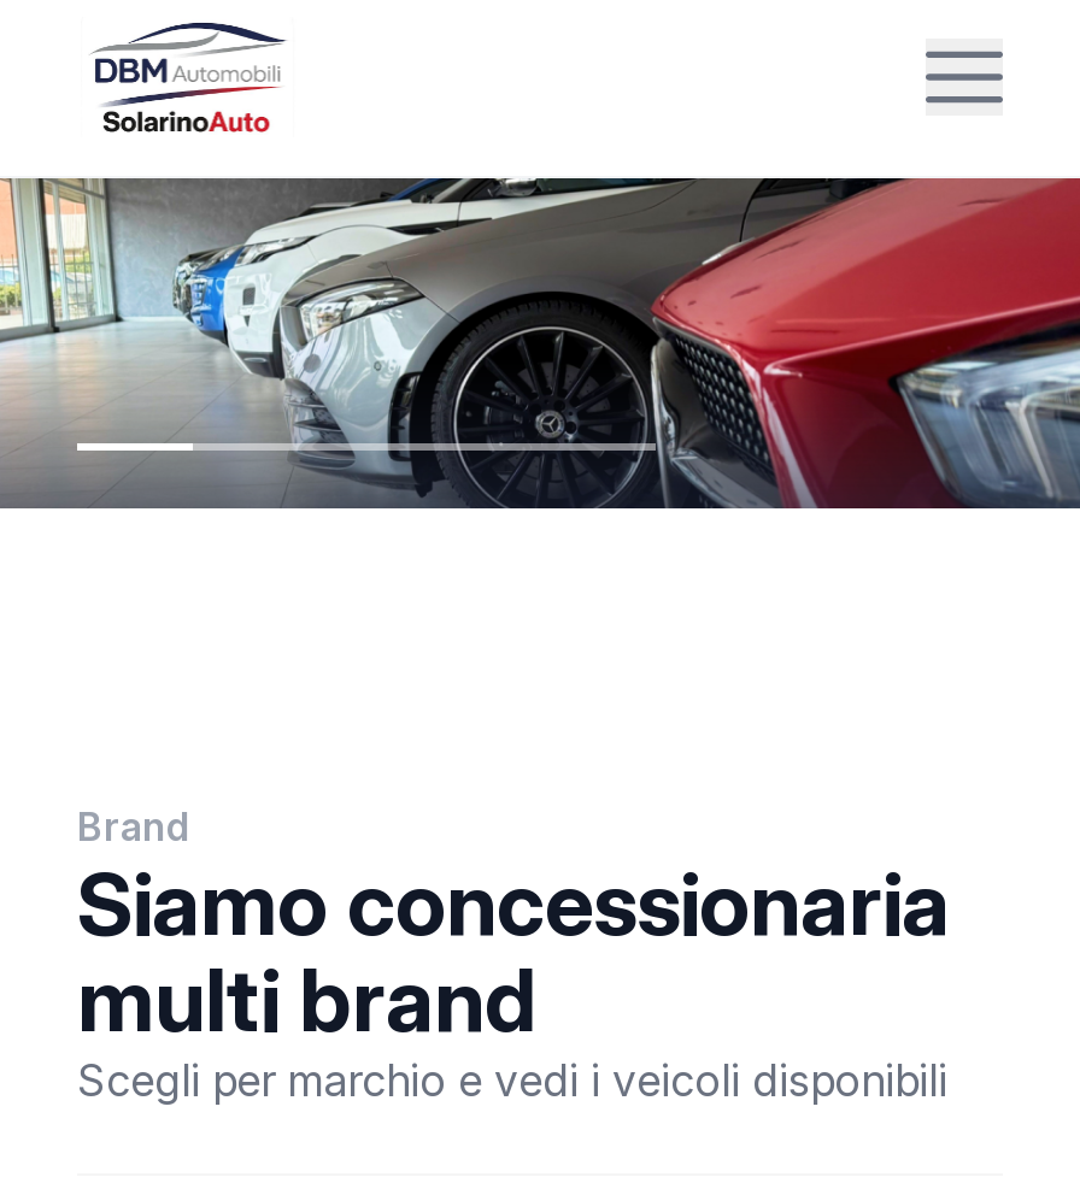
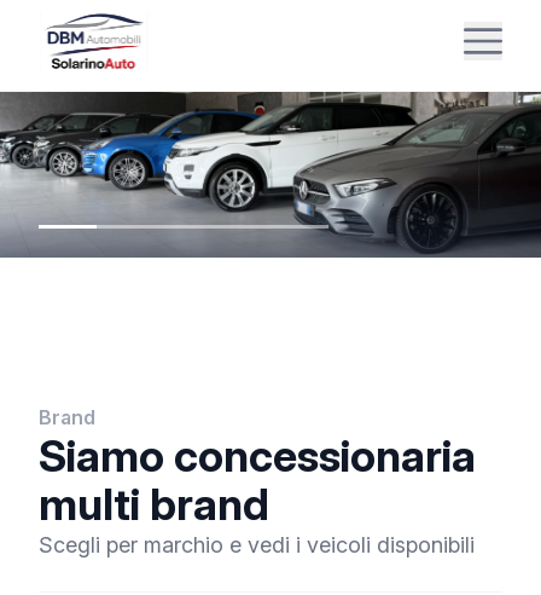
[7,176,1073,508] [image] -> [4,91,537,258] [image]

